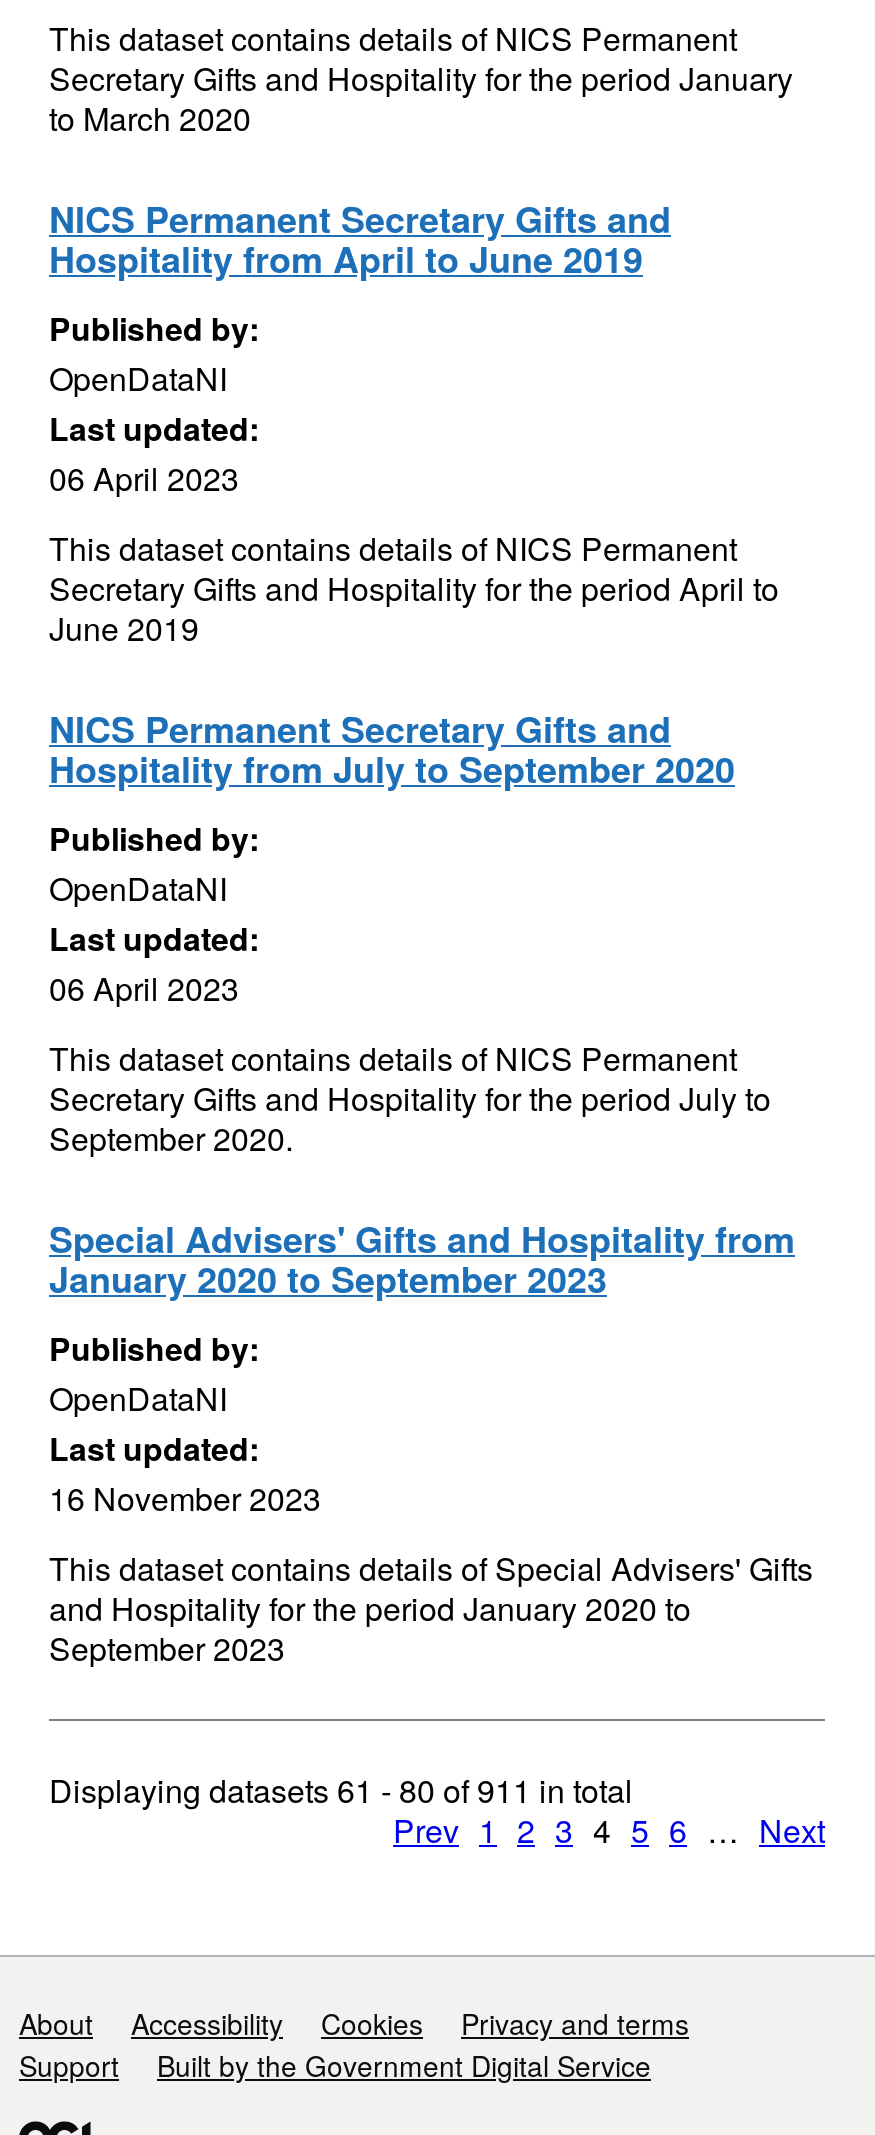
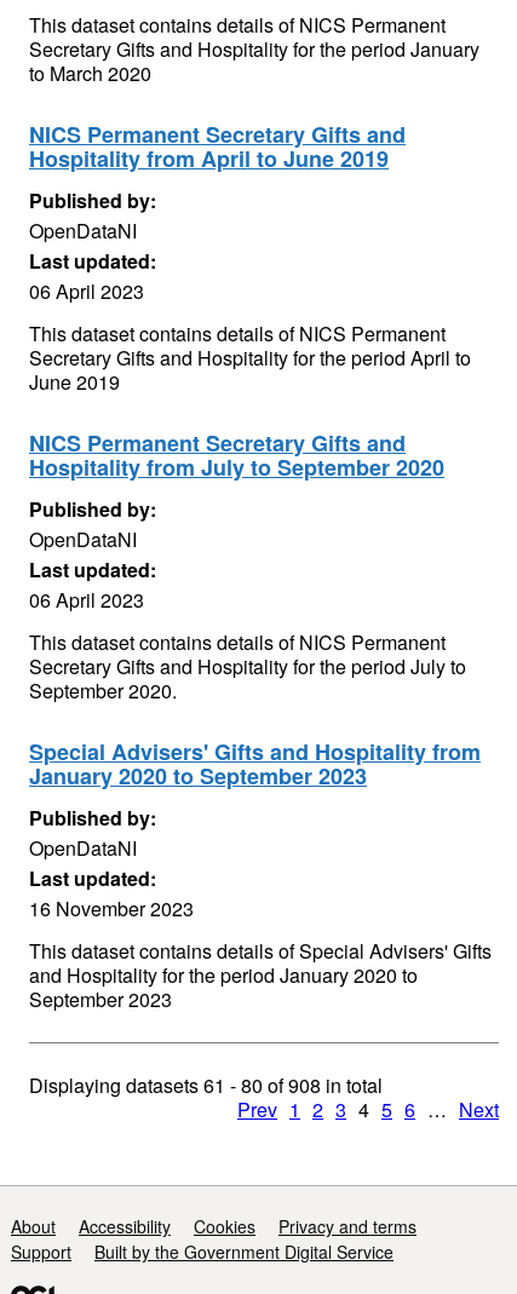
[49,1767,633,1813] Displaying datasets 61 - 80 of 911 in total -> [29,1071,383,1099] Displaying datasets 61 - 80 of 908 in total

